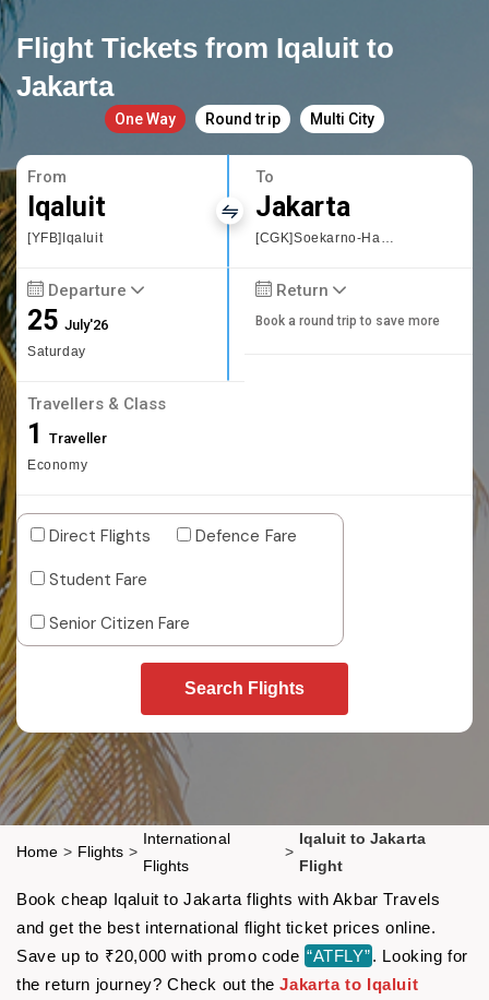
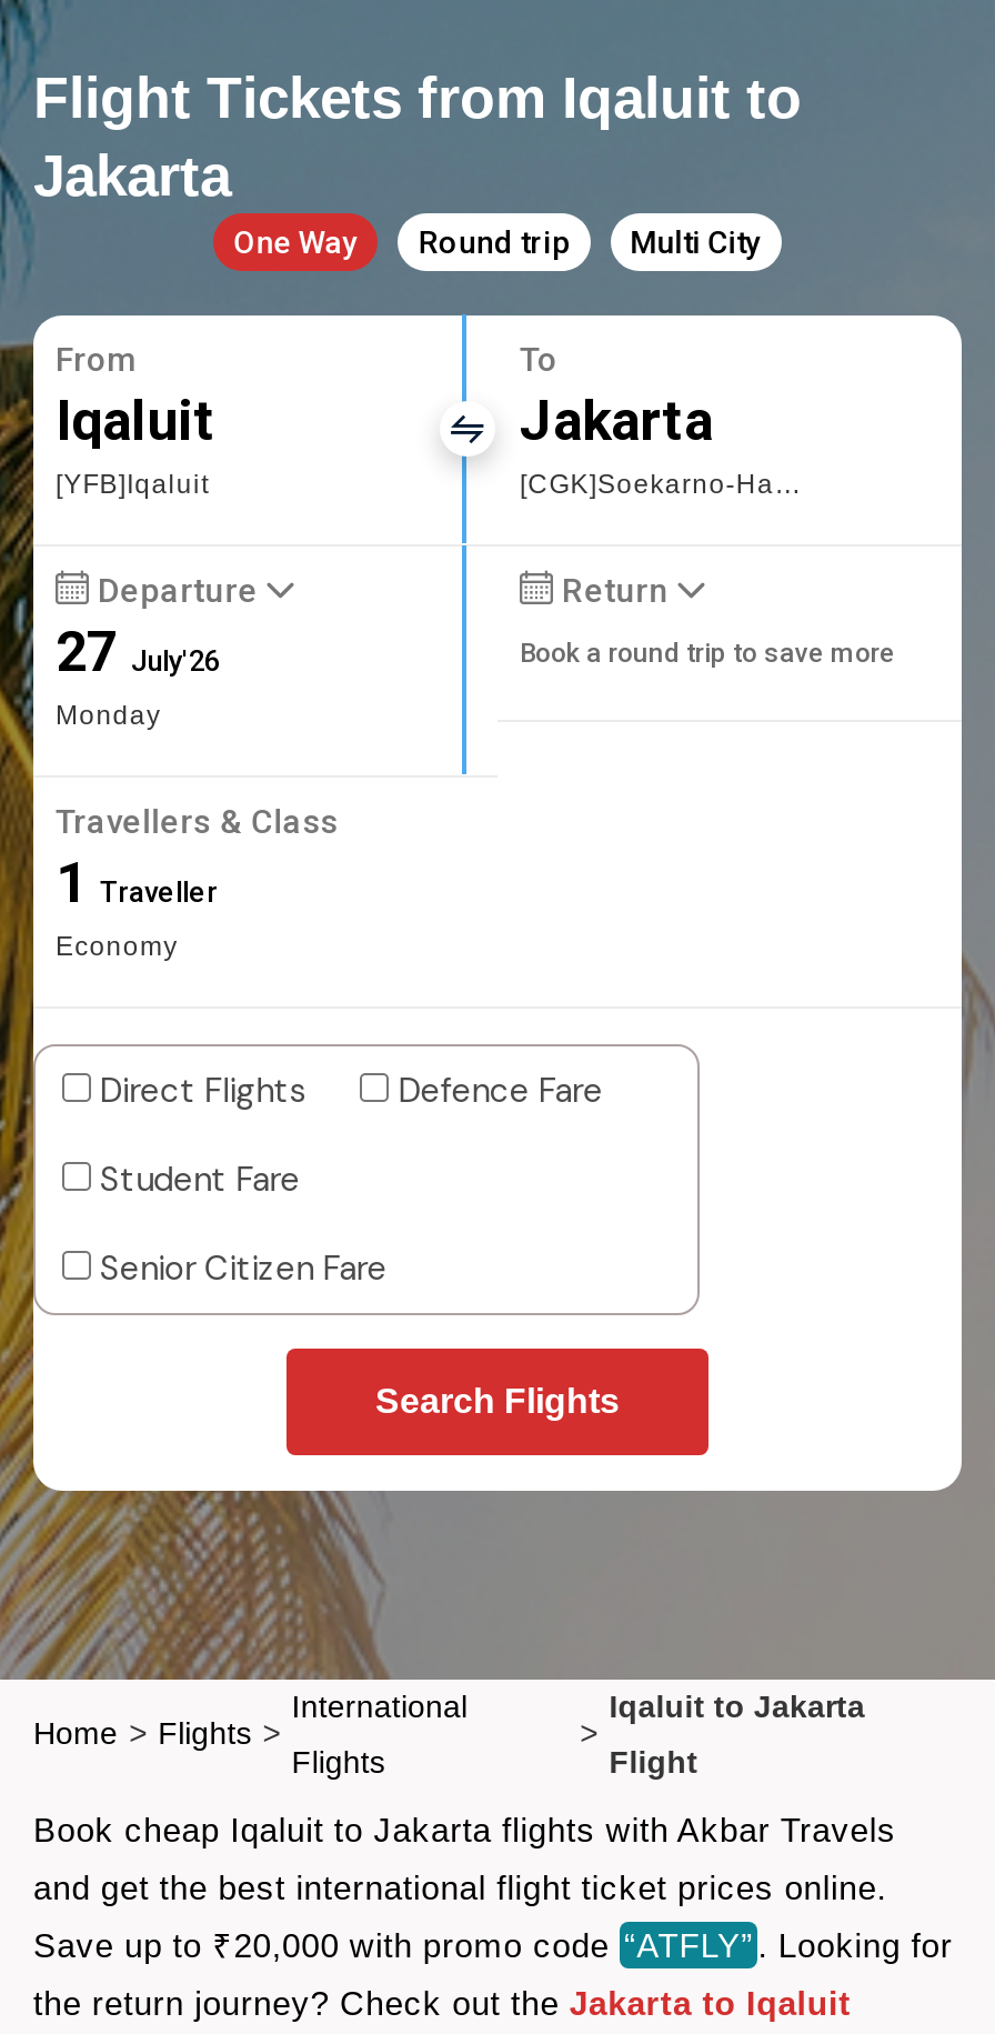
[27,304,108,359] 25 July'26 | Saturday -> [56,620,220,731] 27 July'26 | Monday

